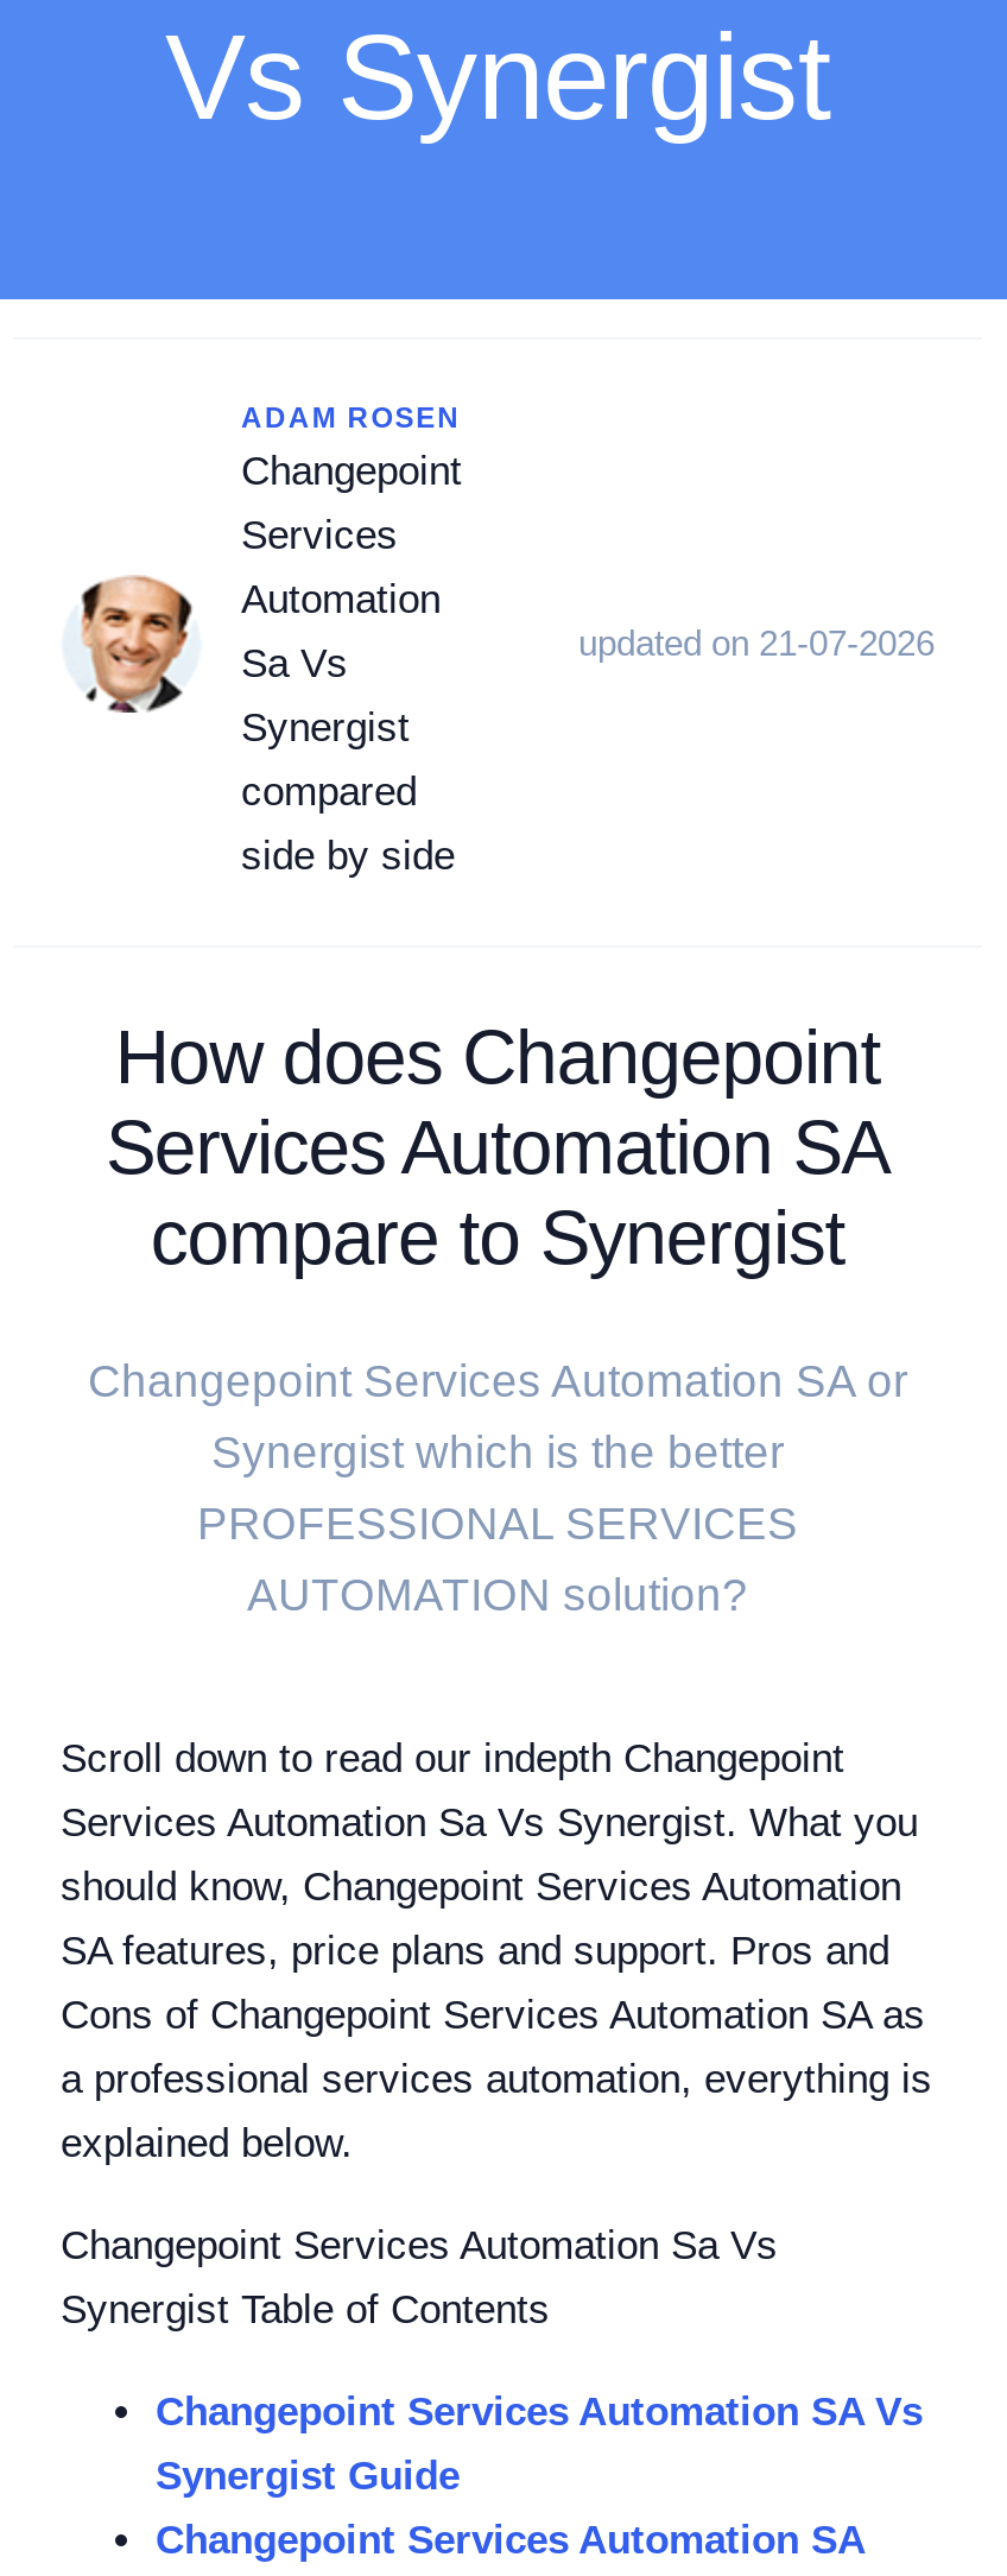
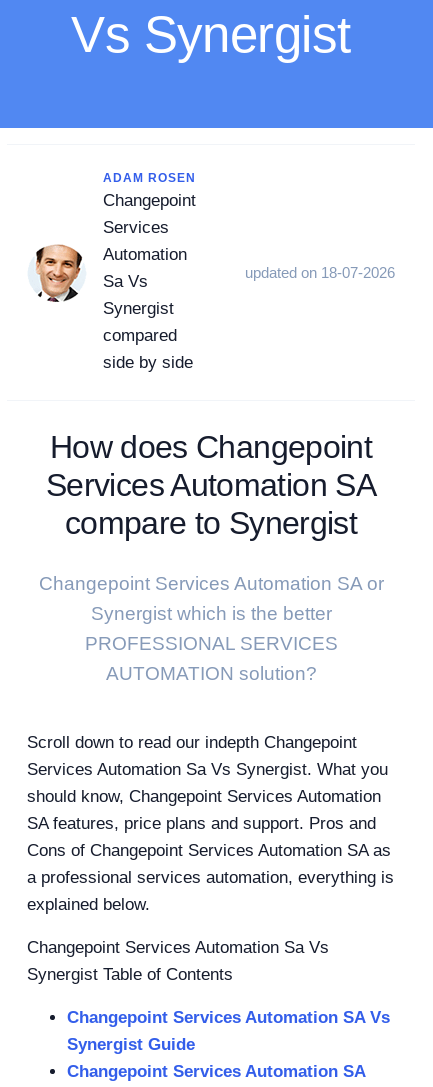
[578,623,935,664] updated on 21-07-2026 -> [245,264,395,281] updated on 18-07-2026

